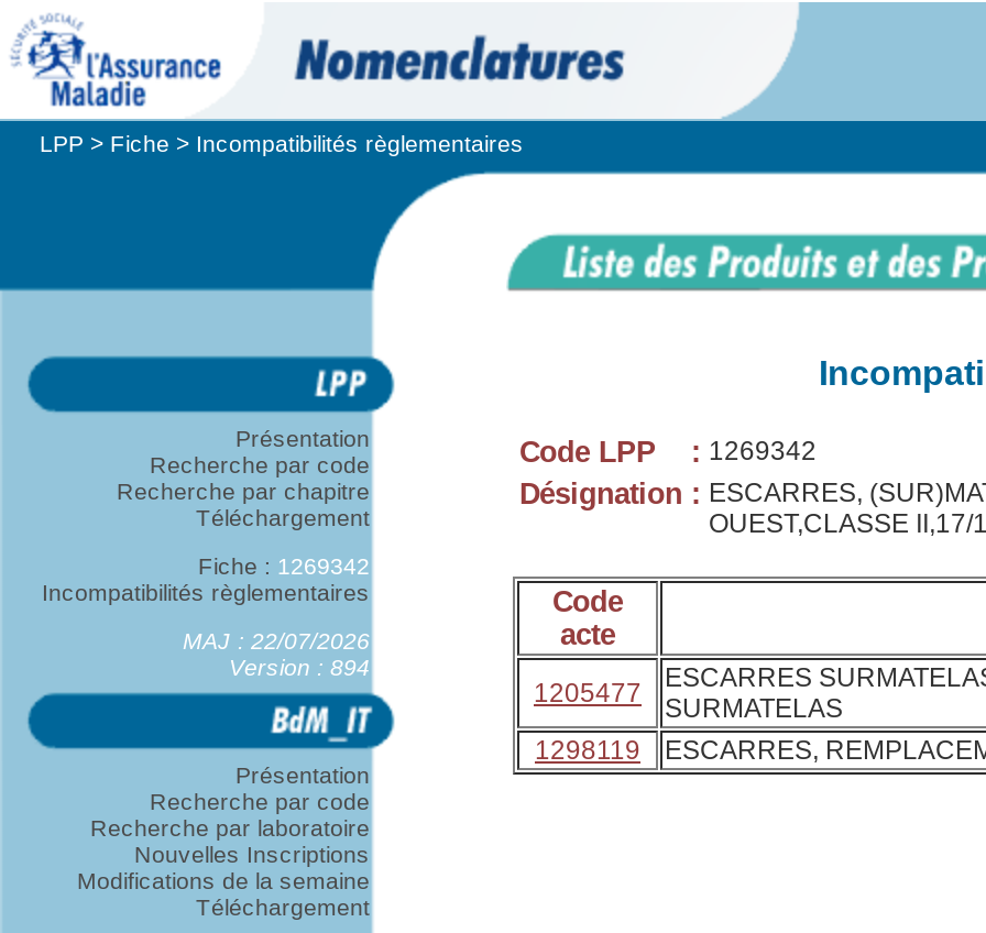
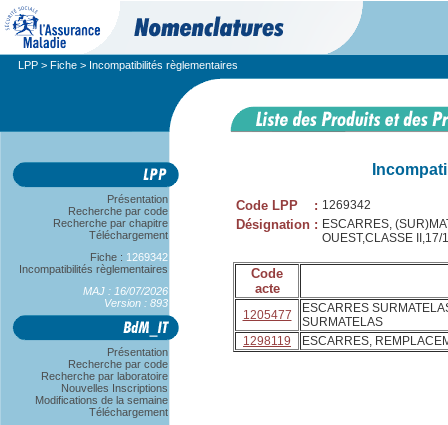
[183,627,370,654] MAJ : 22/07/2026 -> [83,285,168,297] MAJ : 16/07/2026
[229,654,370,680] Version : 894 -> [104,297,168,309] Version : 893

